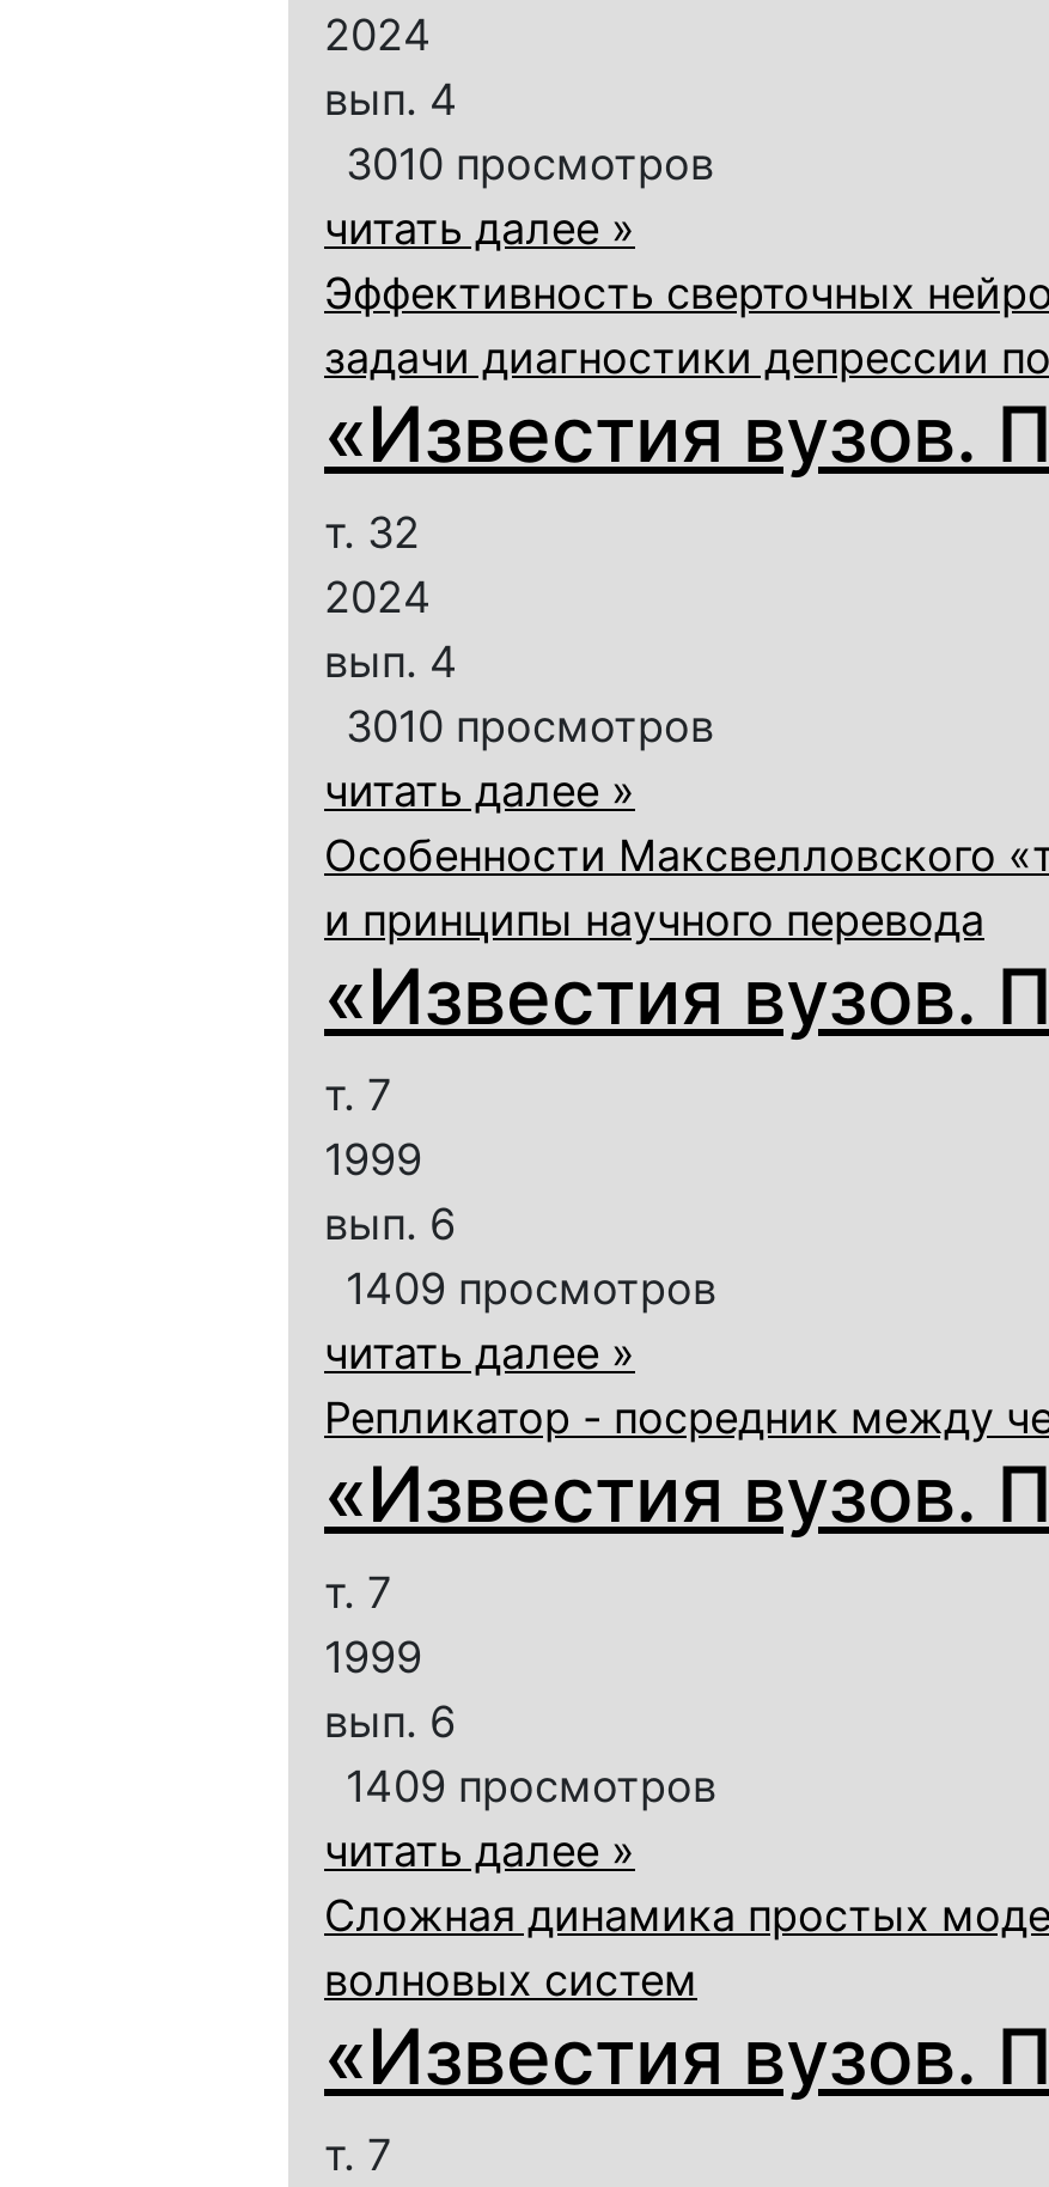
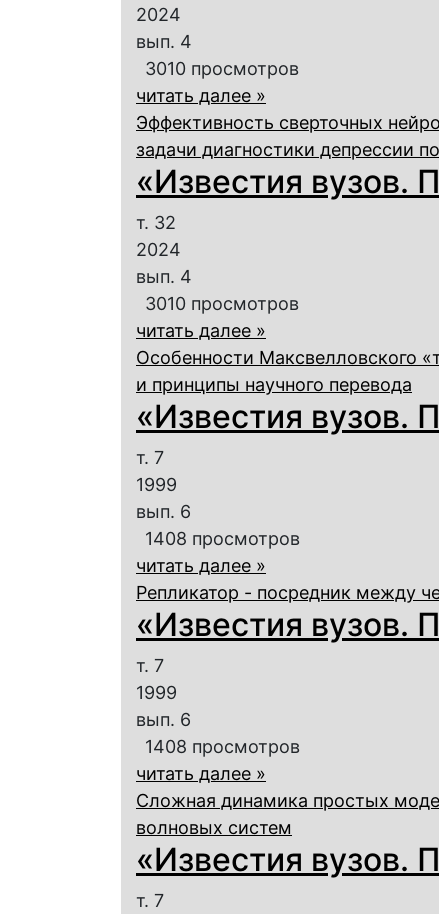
[346,1263,716,1313] 1409 просмотров -> [145,528,300,549] 1408 просмотров
[346,1760,716,1811] 1409 просмотров -> [145,736,300,757] 1408 просмотров

